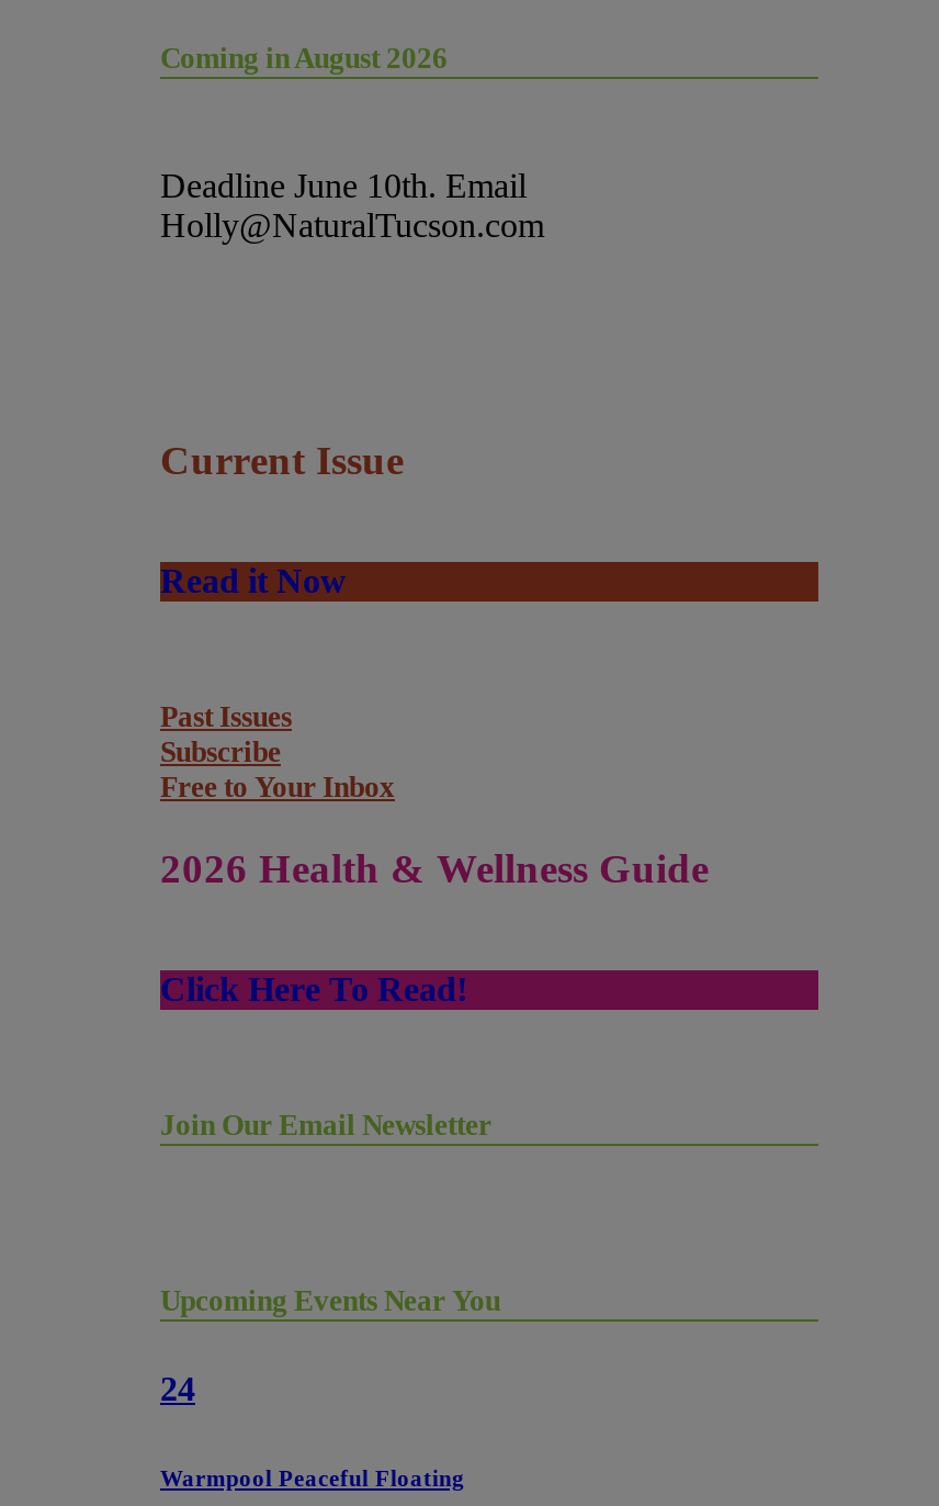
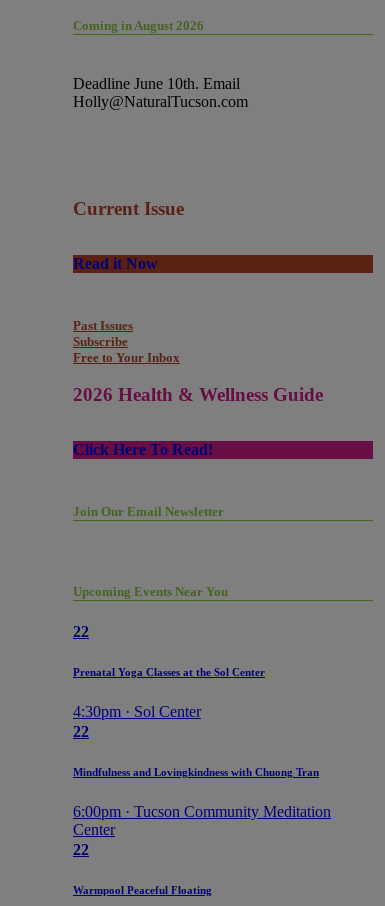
[160,1369,195,1407] 24 -> [73,623,331,858] 22 | Prenatal Yoga Classes at the Sol Center | 4:30pm · Sol Center | 22 | Mindfulness and Lovingkindness with Chuong Tran | 6:00pm · Tucson Community Meditation | Center | 22

